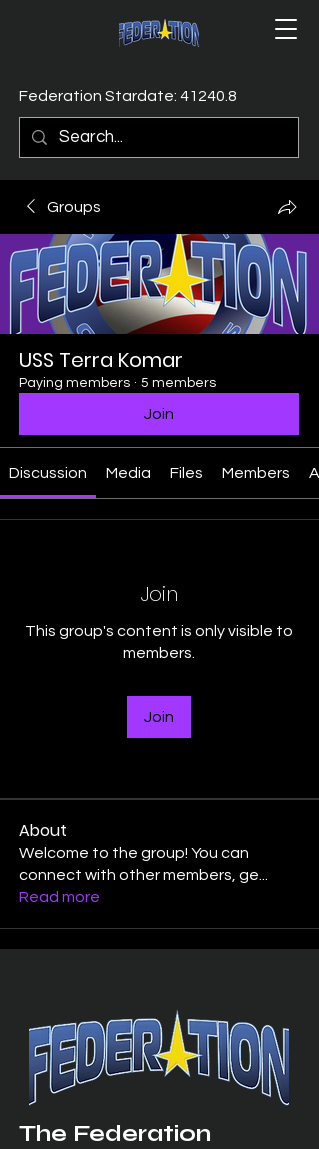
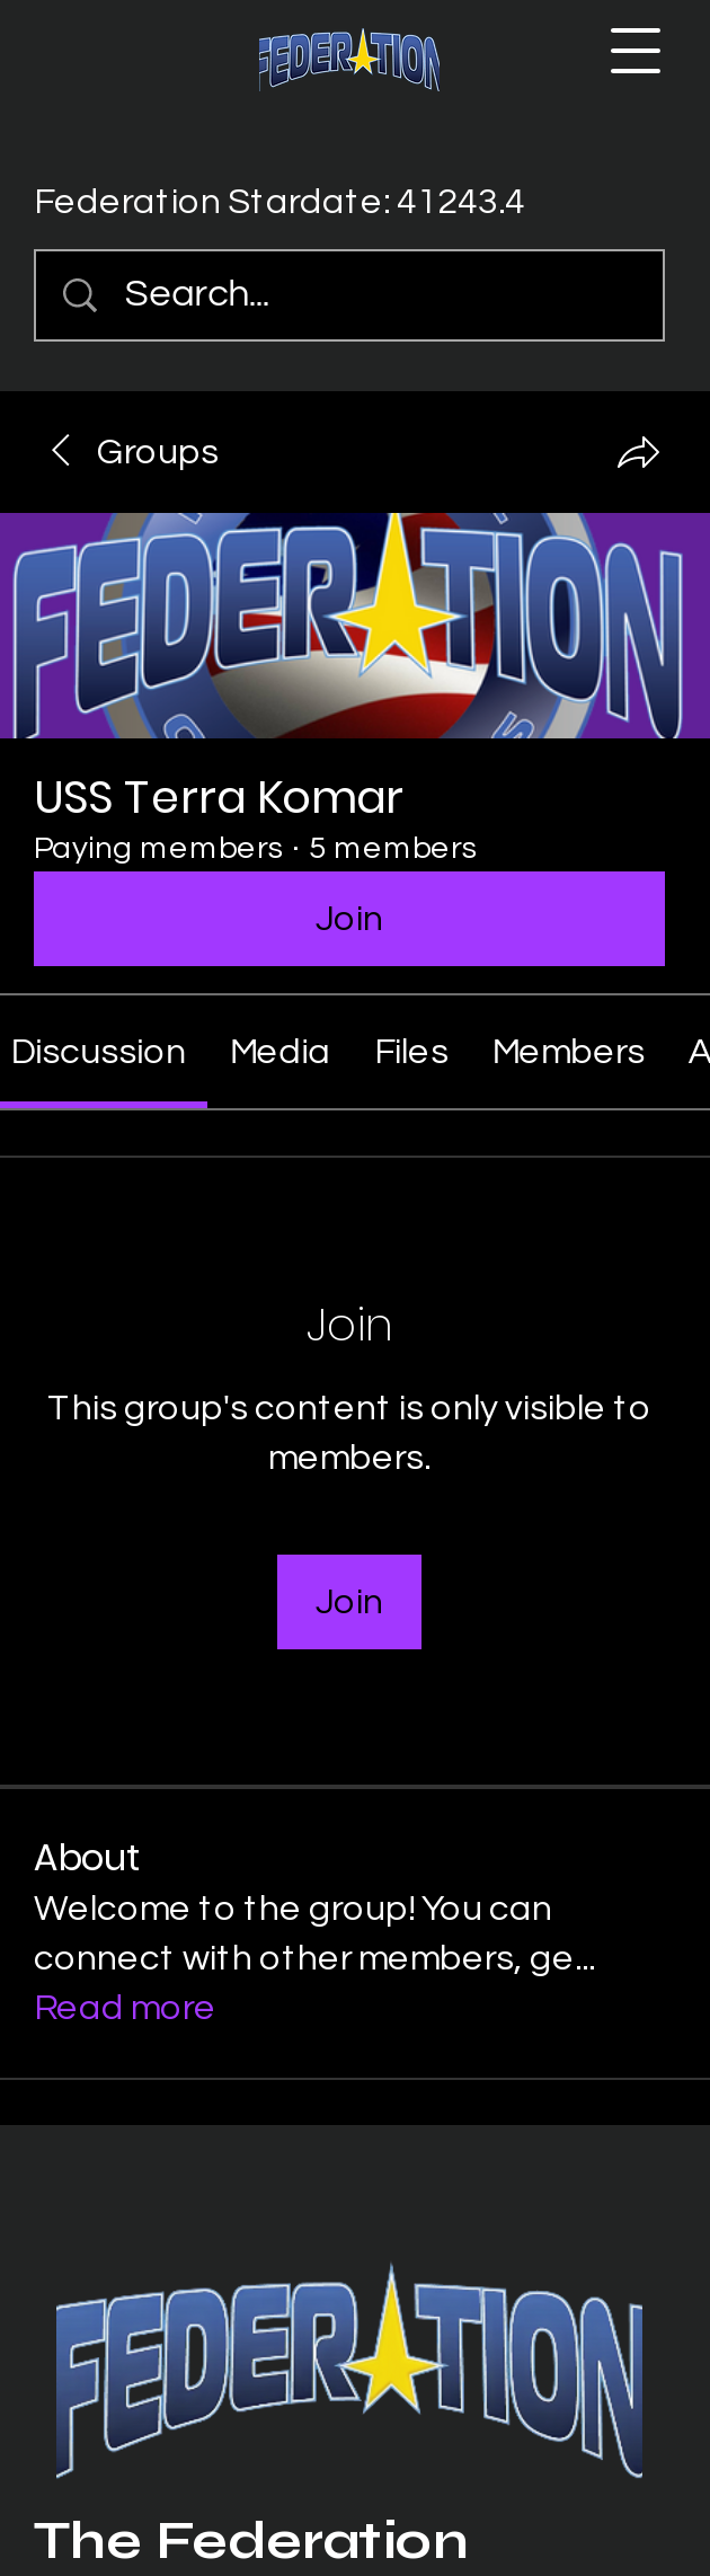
[19,88,237,104] Federation Stardate: 41240.8 -> [34,184,525,220] Federation Stardate: 41243.4

